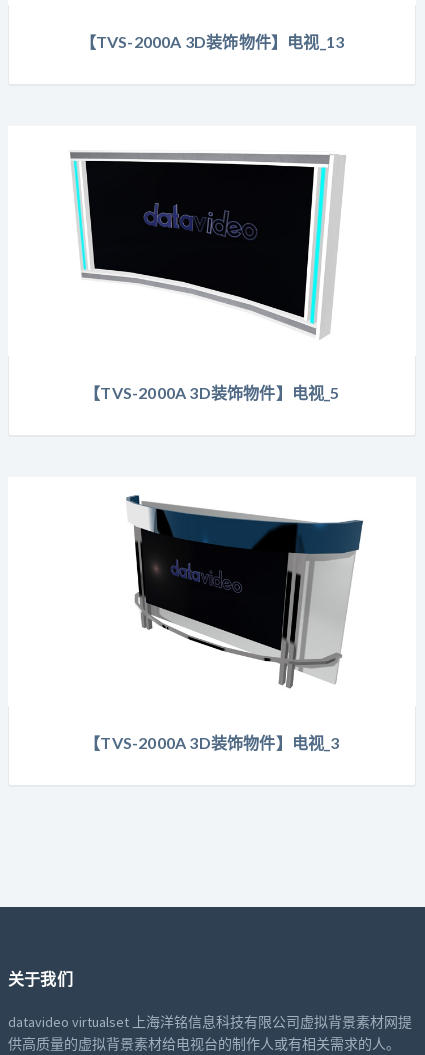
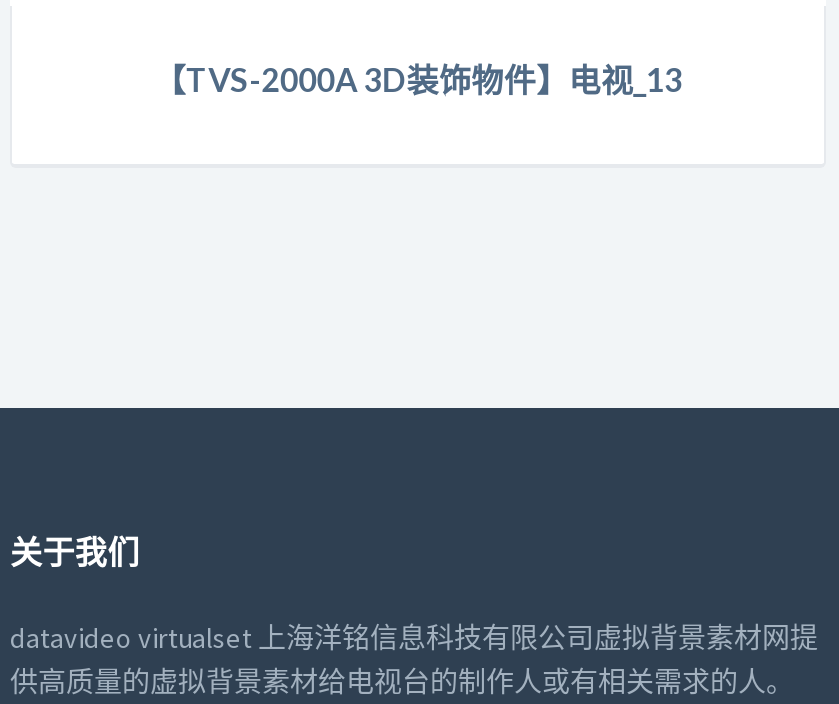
[70,151,346,339] [image] -> none
[84,383,340,402] 【TVS-2000A 3D装饰物件】电视_5 -> none
[126,494,364,689] [image] -> none
[84,733,340,752] 【TVS-2000A 3D装饰物件】电视_3 -> none

